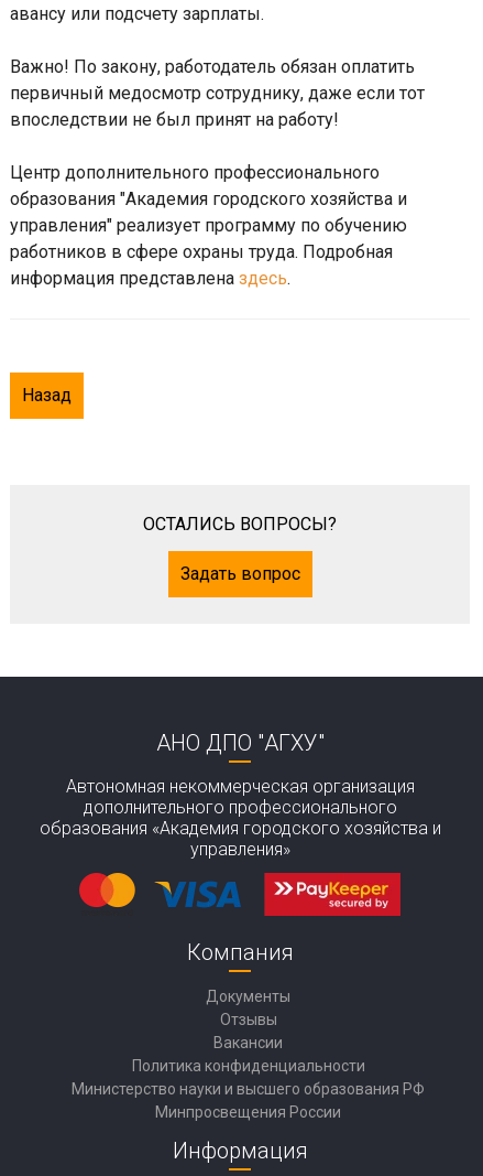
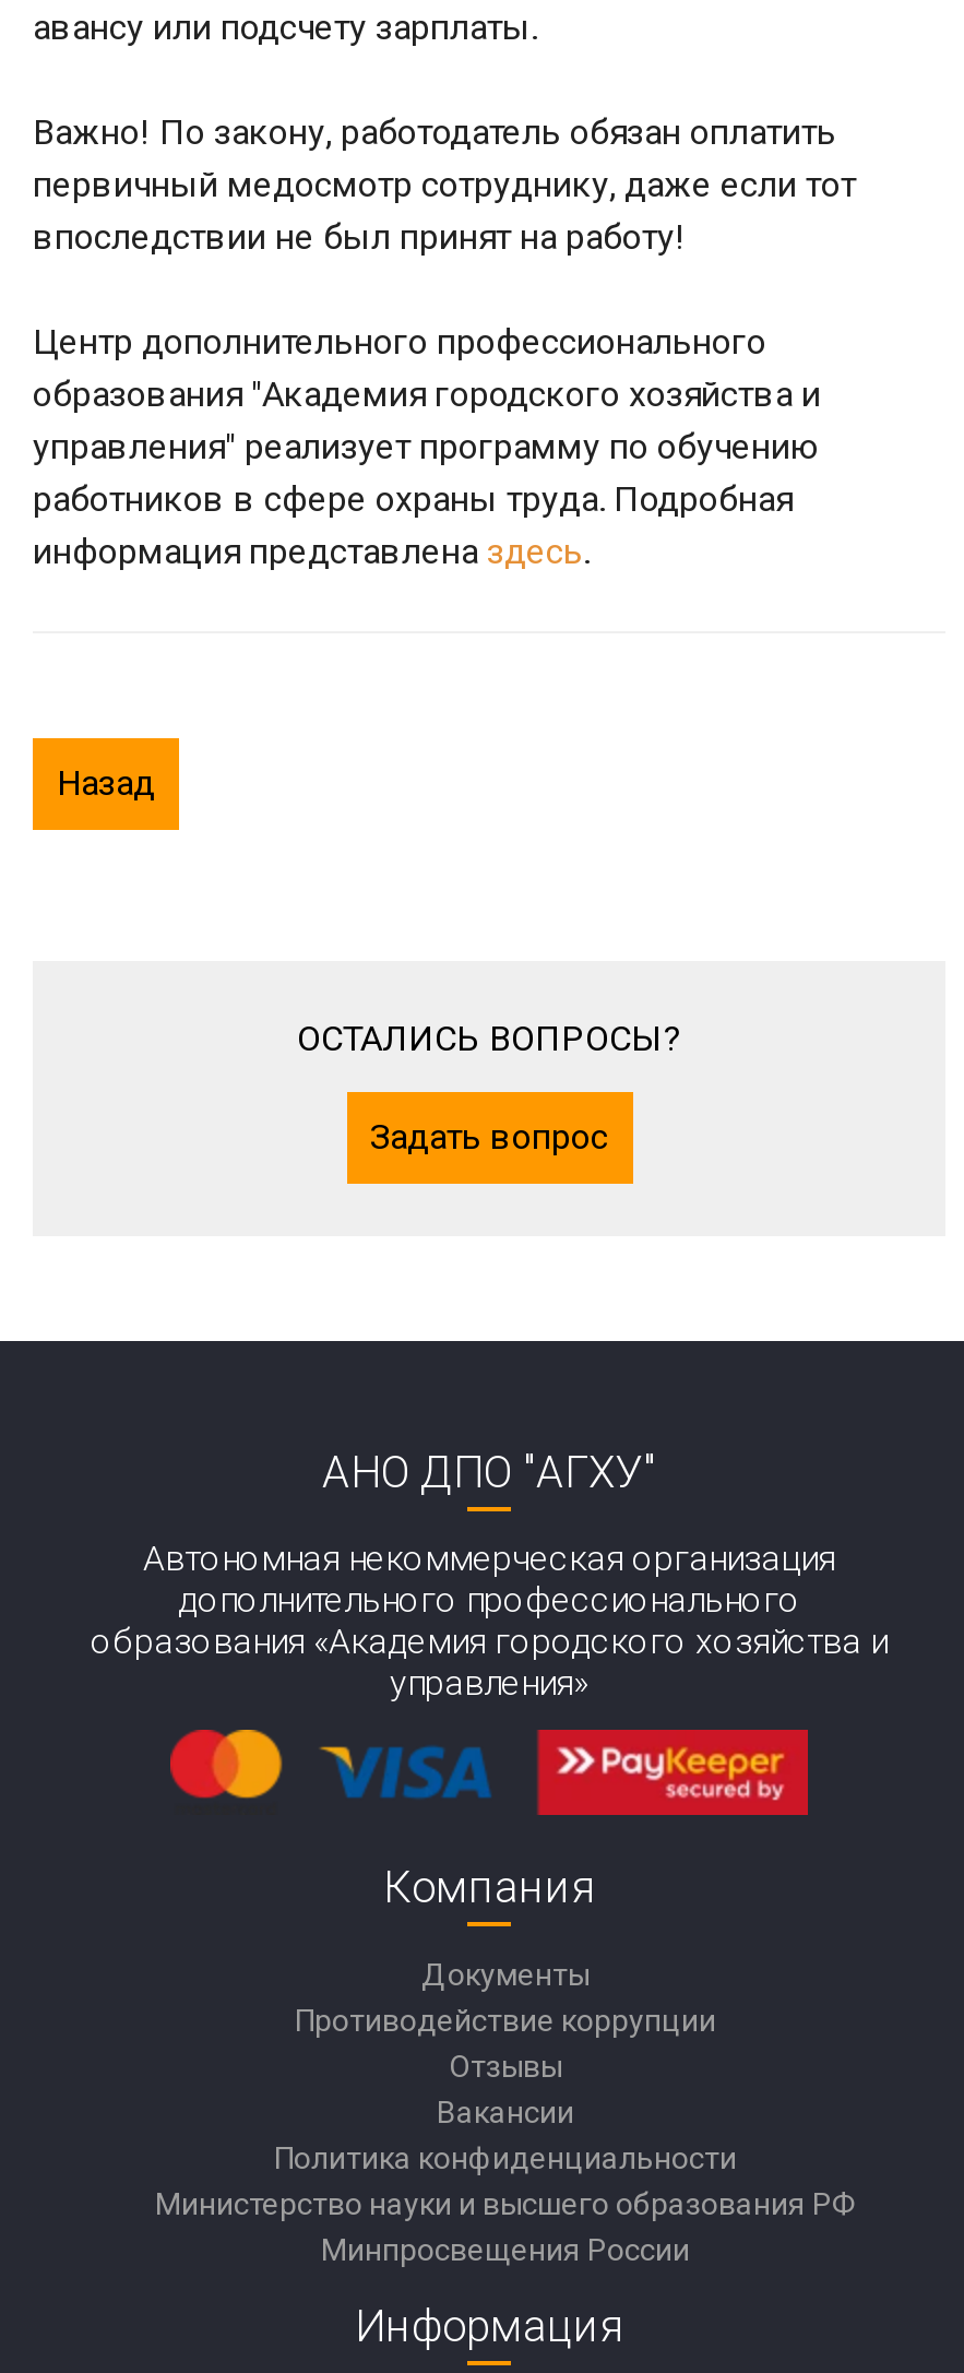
none -> [295,2004,716,2039] Противодействие коррупции

